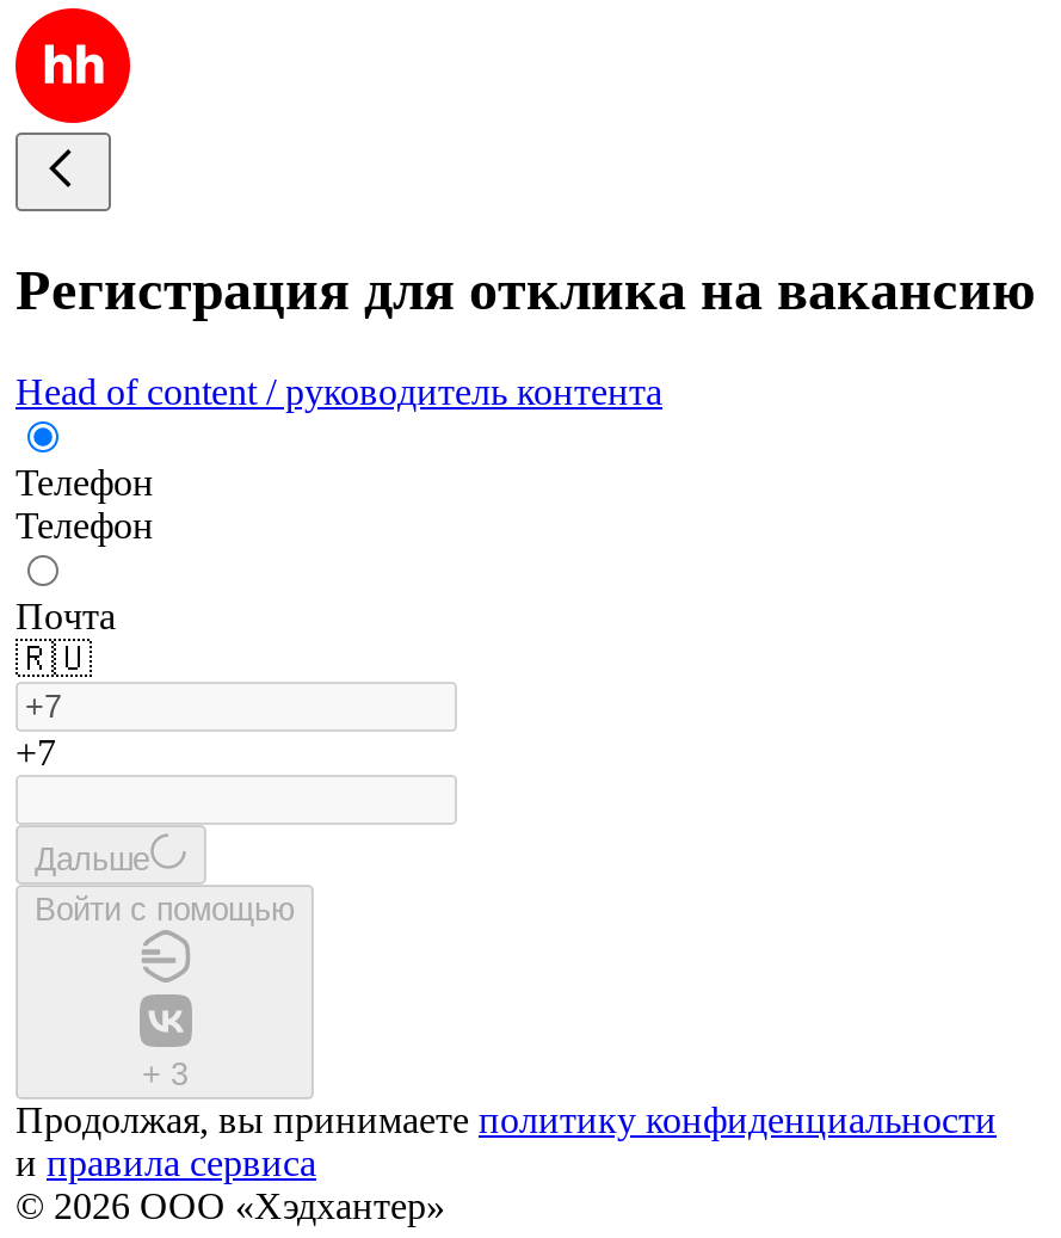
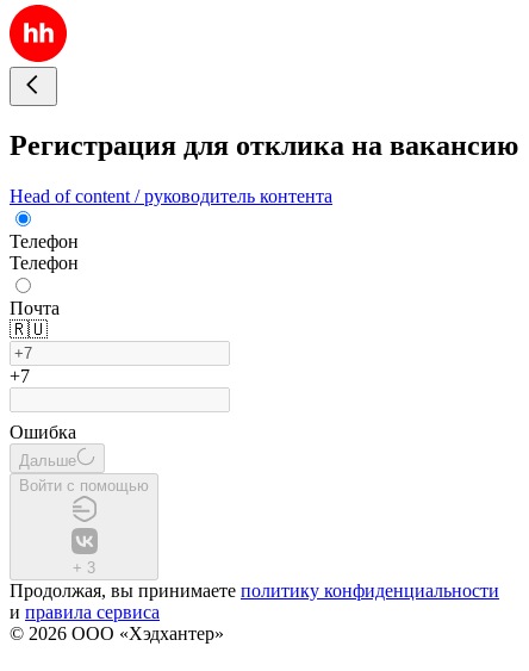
none -> [10,422,76,442] Ошибка

